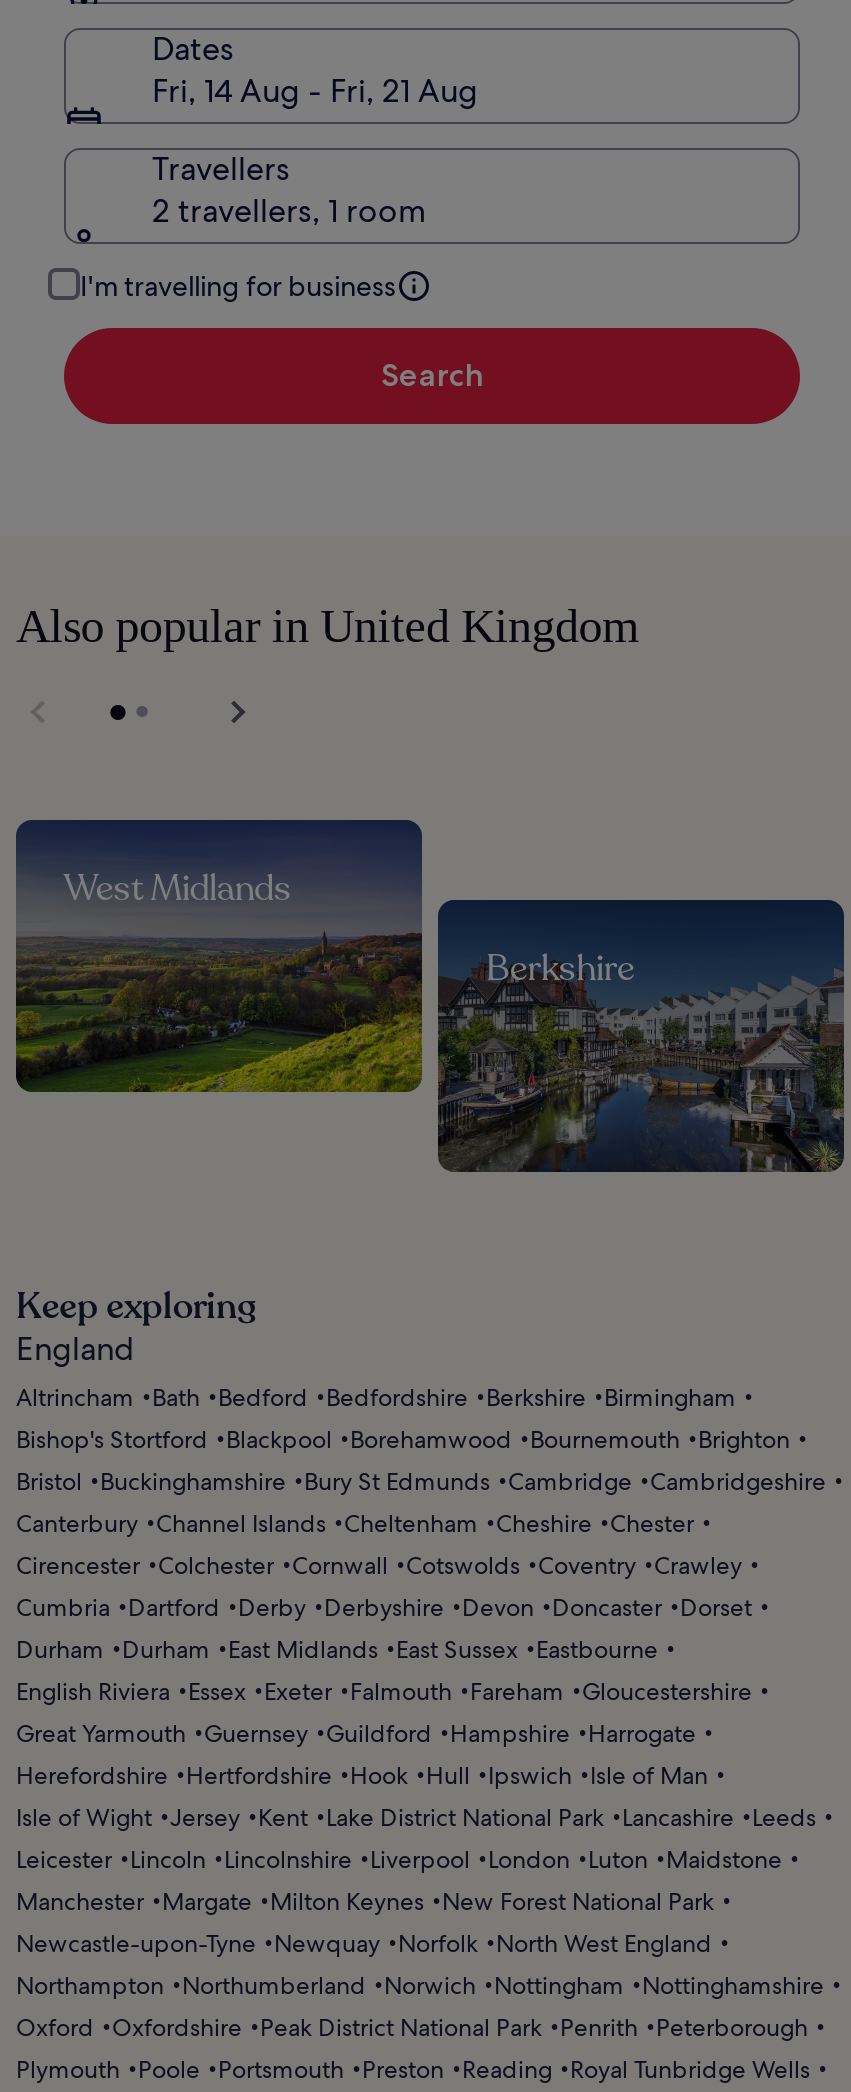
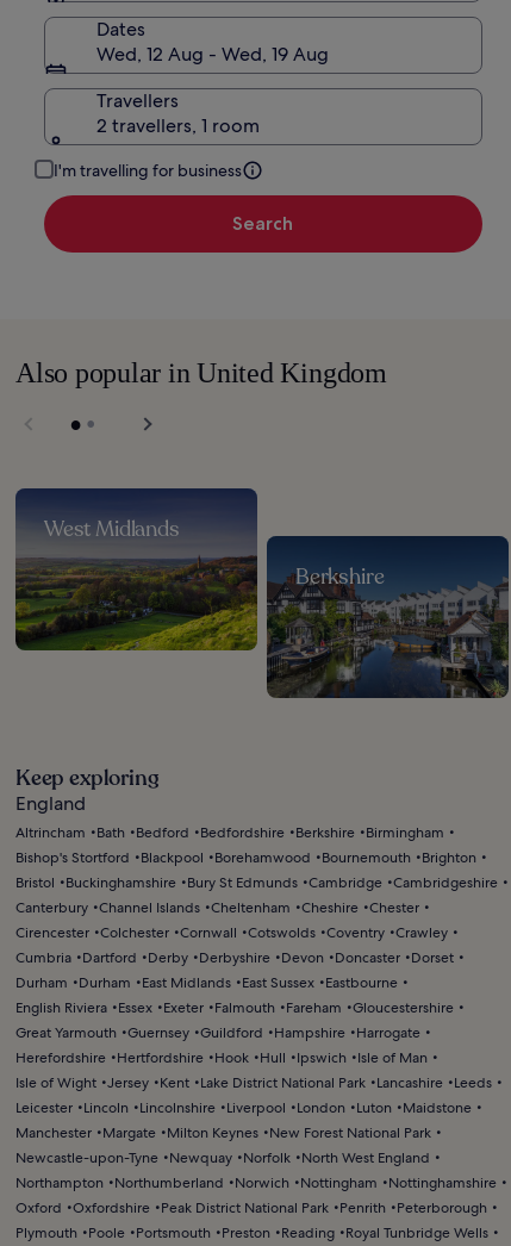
[152,71,478,113] Fri, 14 Aug - Fri, 21 Aug -> [96,42,329,67] Wed, 12 Aug - Wed, 19 Aug

